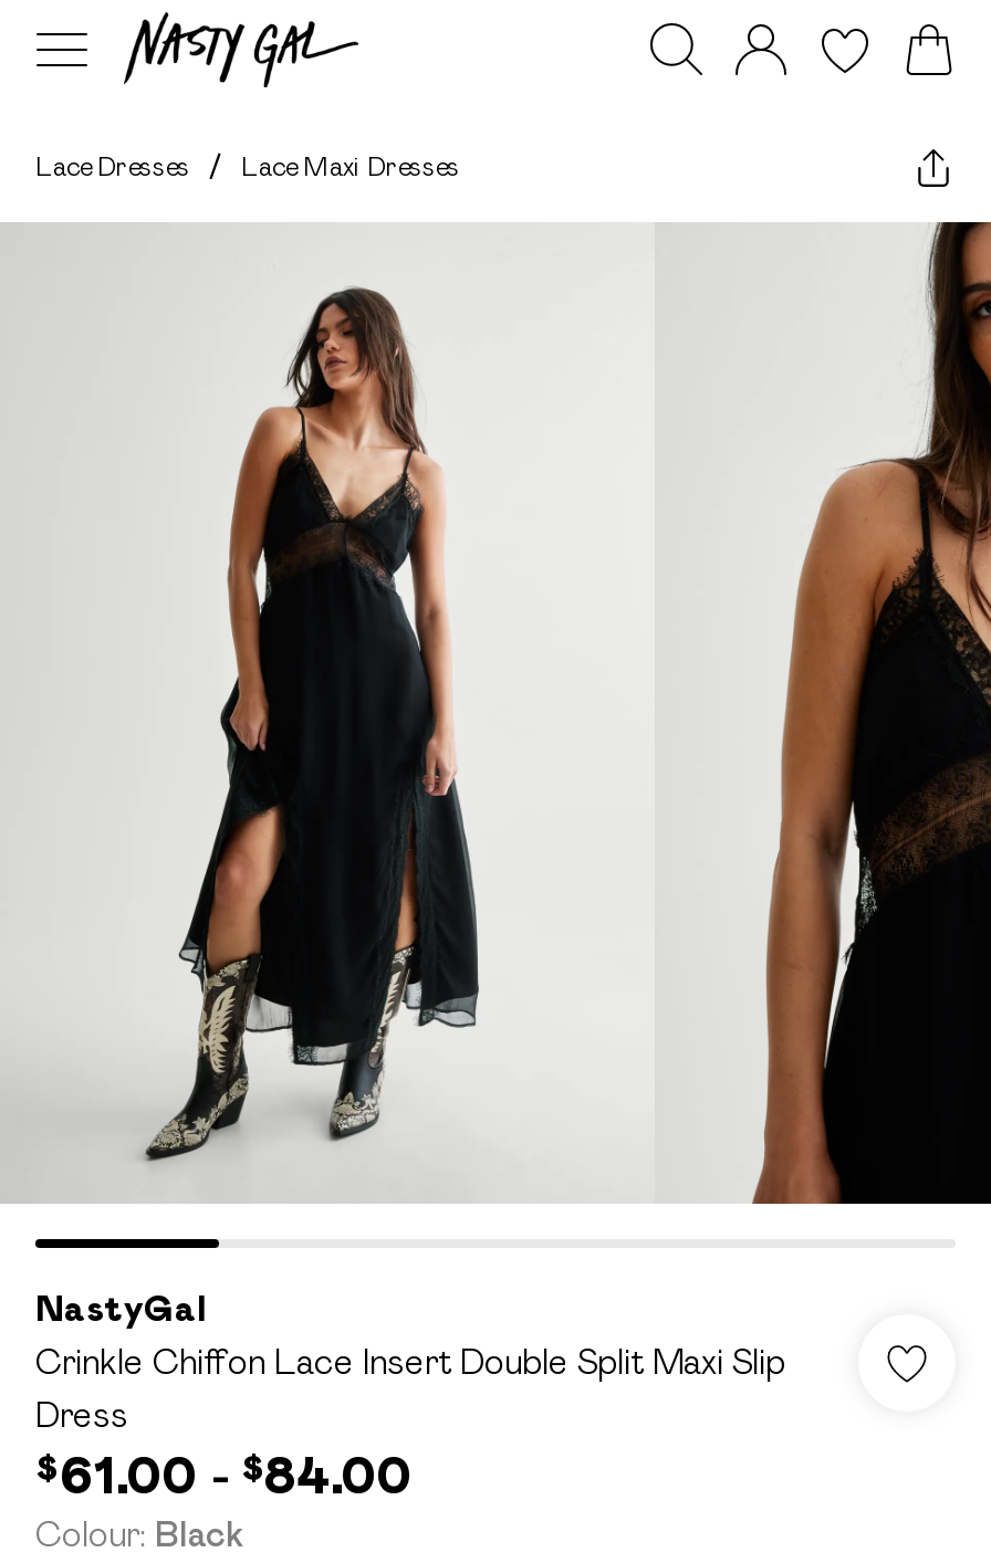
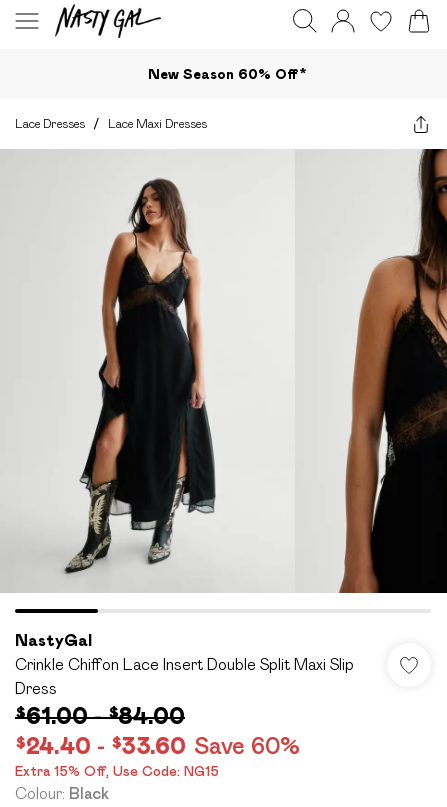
none -> [147,65,306,81] New Season 60% Off*
none -> [15,732,300,779] $24.40 - $33.60 Save 60% | Extra 15% Off, Use Code: NG15

